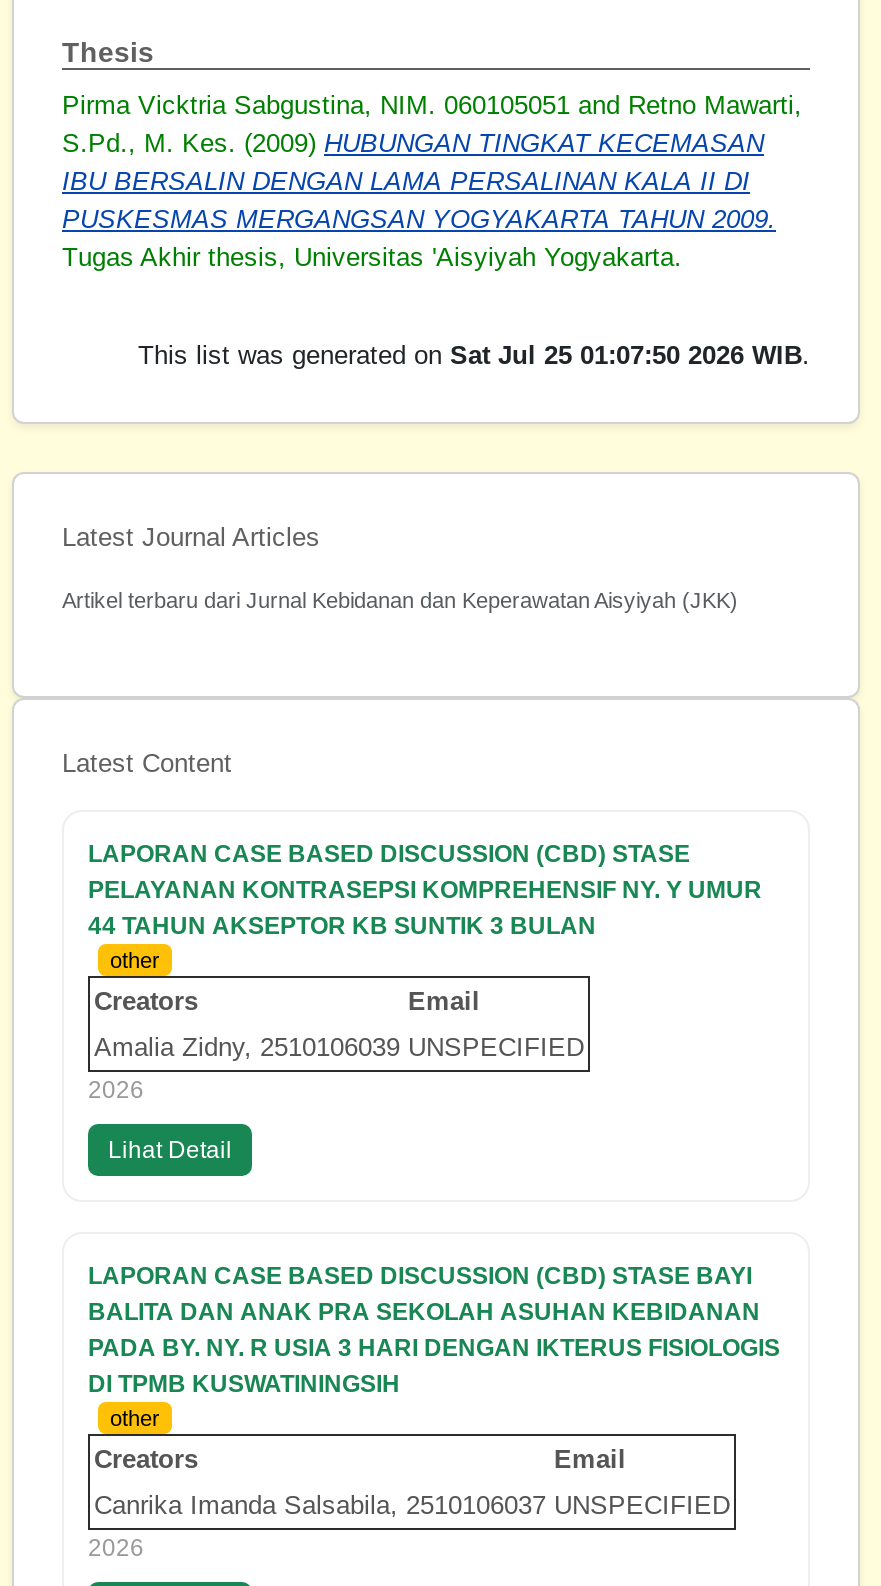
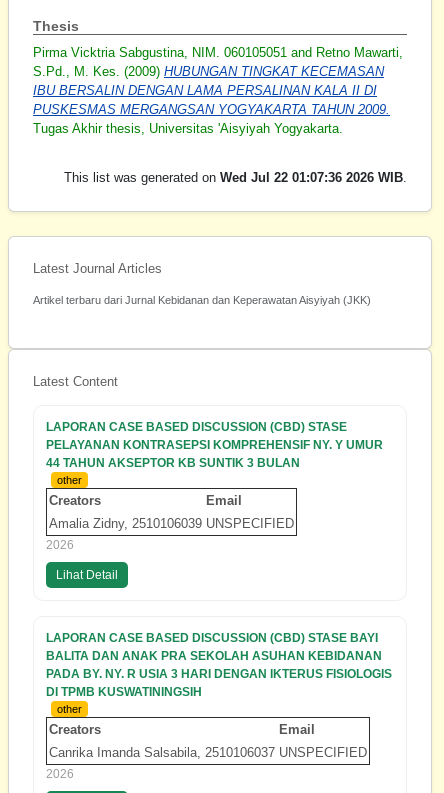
[138,340,810,370] This list was generated on Sat Jul 25 01:07:50 2026 WIB. -> [64,170,407,185] This list was generated on Wed Jul 22 01:07:36 2026 WIB.

